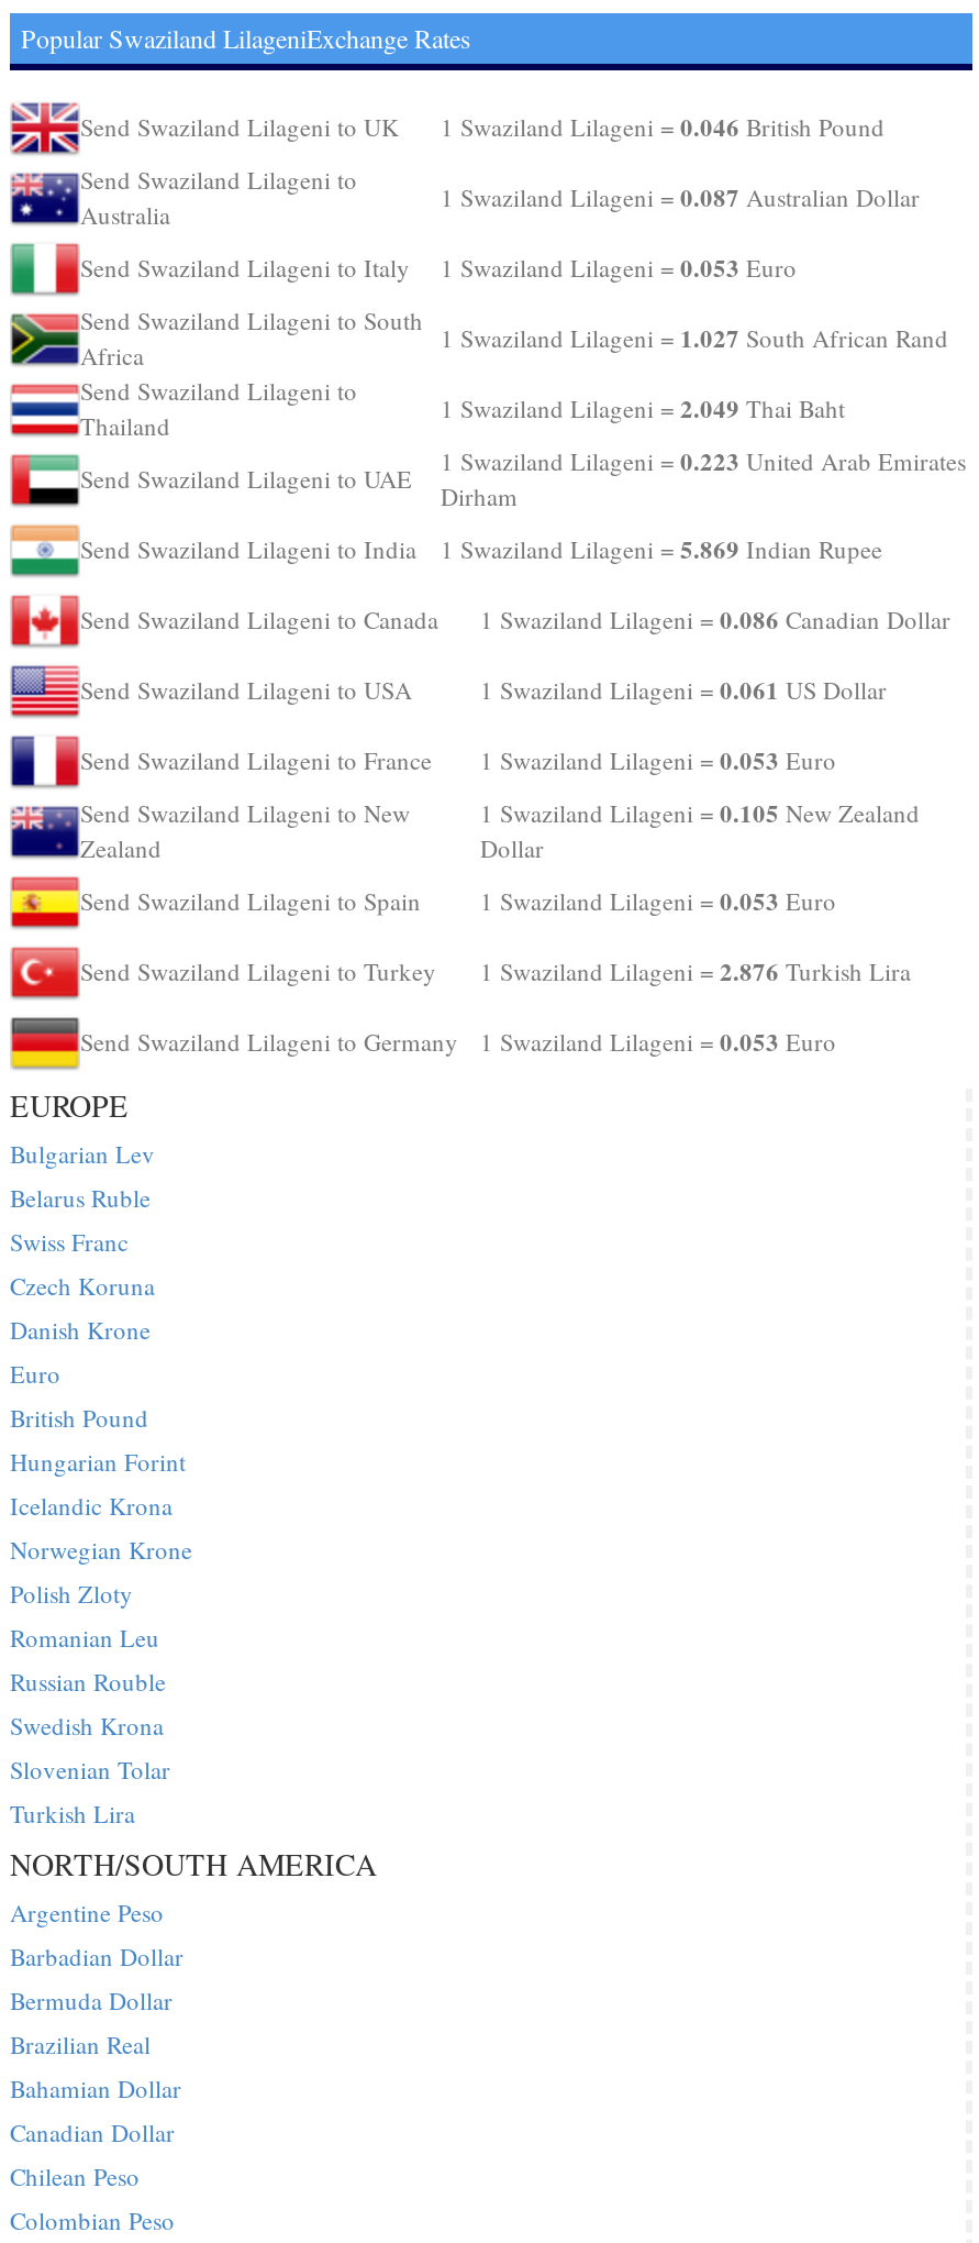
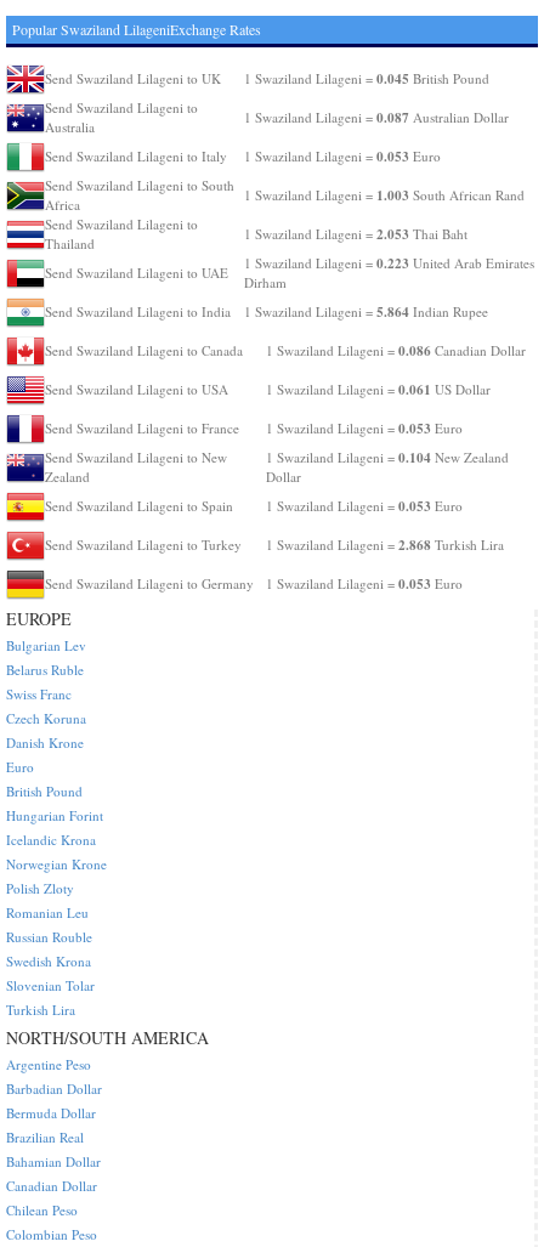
[441,108,885,145] 1 Swaziland Lilageni = 0.046 British Pound -> [244,68,489,89] 1 Swaziland Lilageni = 0.045 British Pound
[441,319,948,356] 1 Swaziland Lilageni = 1.027 South African Rand -> [244,185,525,205] 1 Swaziland Lilageni = 1.003 South African Rand
[441,389,845,427] 1 Swaziland Lilageni = 2.049 Thai Baht -> [244,224,467,244] 1 Swaziland Lilageni = 2.053 Thai Baht
[441,530,882,568] 1 Swaziland Lilageni = 5.869 Indian Rupee -> [244,301,488,322] 1 Swaziland Lilageni = 5.864 Indian Rupee
[480,794,920,831] 1 Swaziland Lilageni = 0.105 New Zealand -> [266,447,509,468] 1 Swaziland Lilageni = 0.104 New Zealand
[480,952,911,990] 1 Swaziland Lilageni = 2.876 Turkish Lira -> [266,534,504,555] 1 Swaziland Lilageni = 2.868 Turkish Lira

